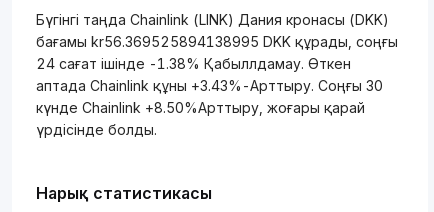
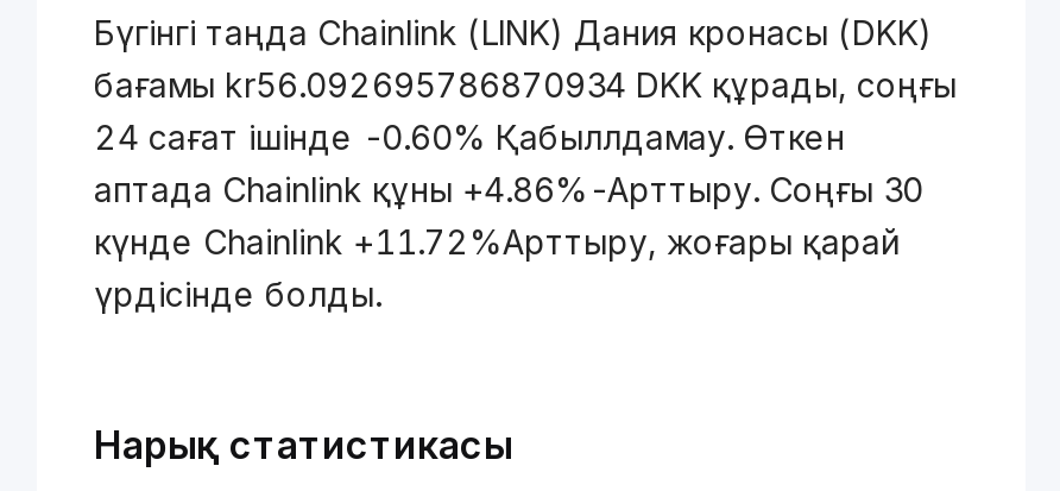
[36,33,398,50] бағамы kr56.369525894138995 DKK құрады, соңғы -> [94,64,957,105] бағамы kr56.092695786870934 DKK құрады, соңғы
[36,55,351,72] 24 сағат ішінде -1.38% Қабыллдамау. Өткен -> [94,117,845,157] 24 сағат ішінде -0.60% Қабыллдамау. Өткен
[36,77,383,94] аптада Chainlink құны +3.43%-Арттыру. Соңғы 30 -> [94,169,923,209] аптада Chainlink құны +4.86%-Арттыру. Соңғы 30
[36,99,365,116] күнде Chainlink +8.50%Арттыру, жоғары қарай -> [94,221,900,262] күнде Chainlink +11.72%Арттыру, жоғары қарай

